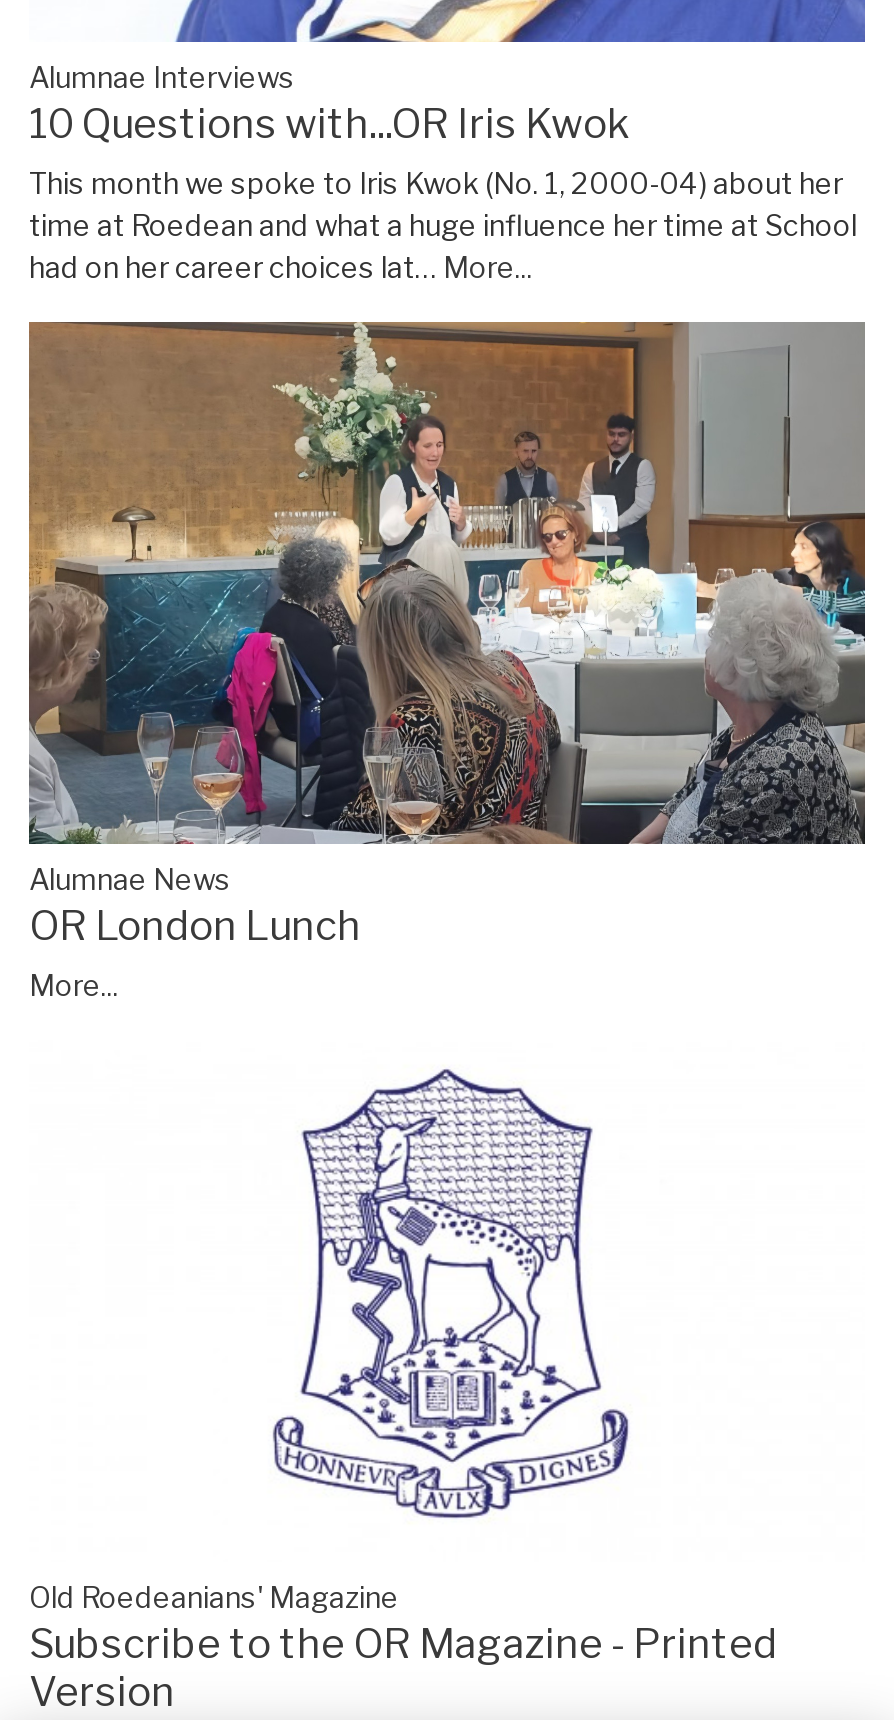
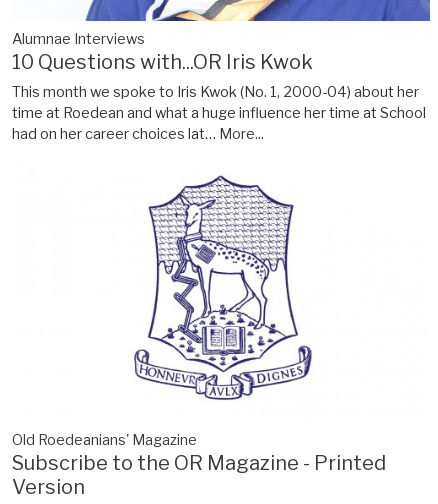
[27,320,867,1004] [image] | Alumnae News | OR London Lunch | More... -> none

